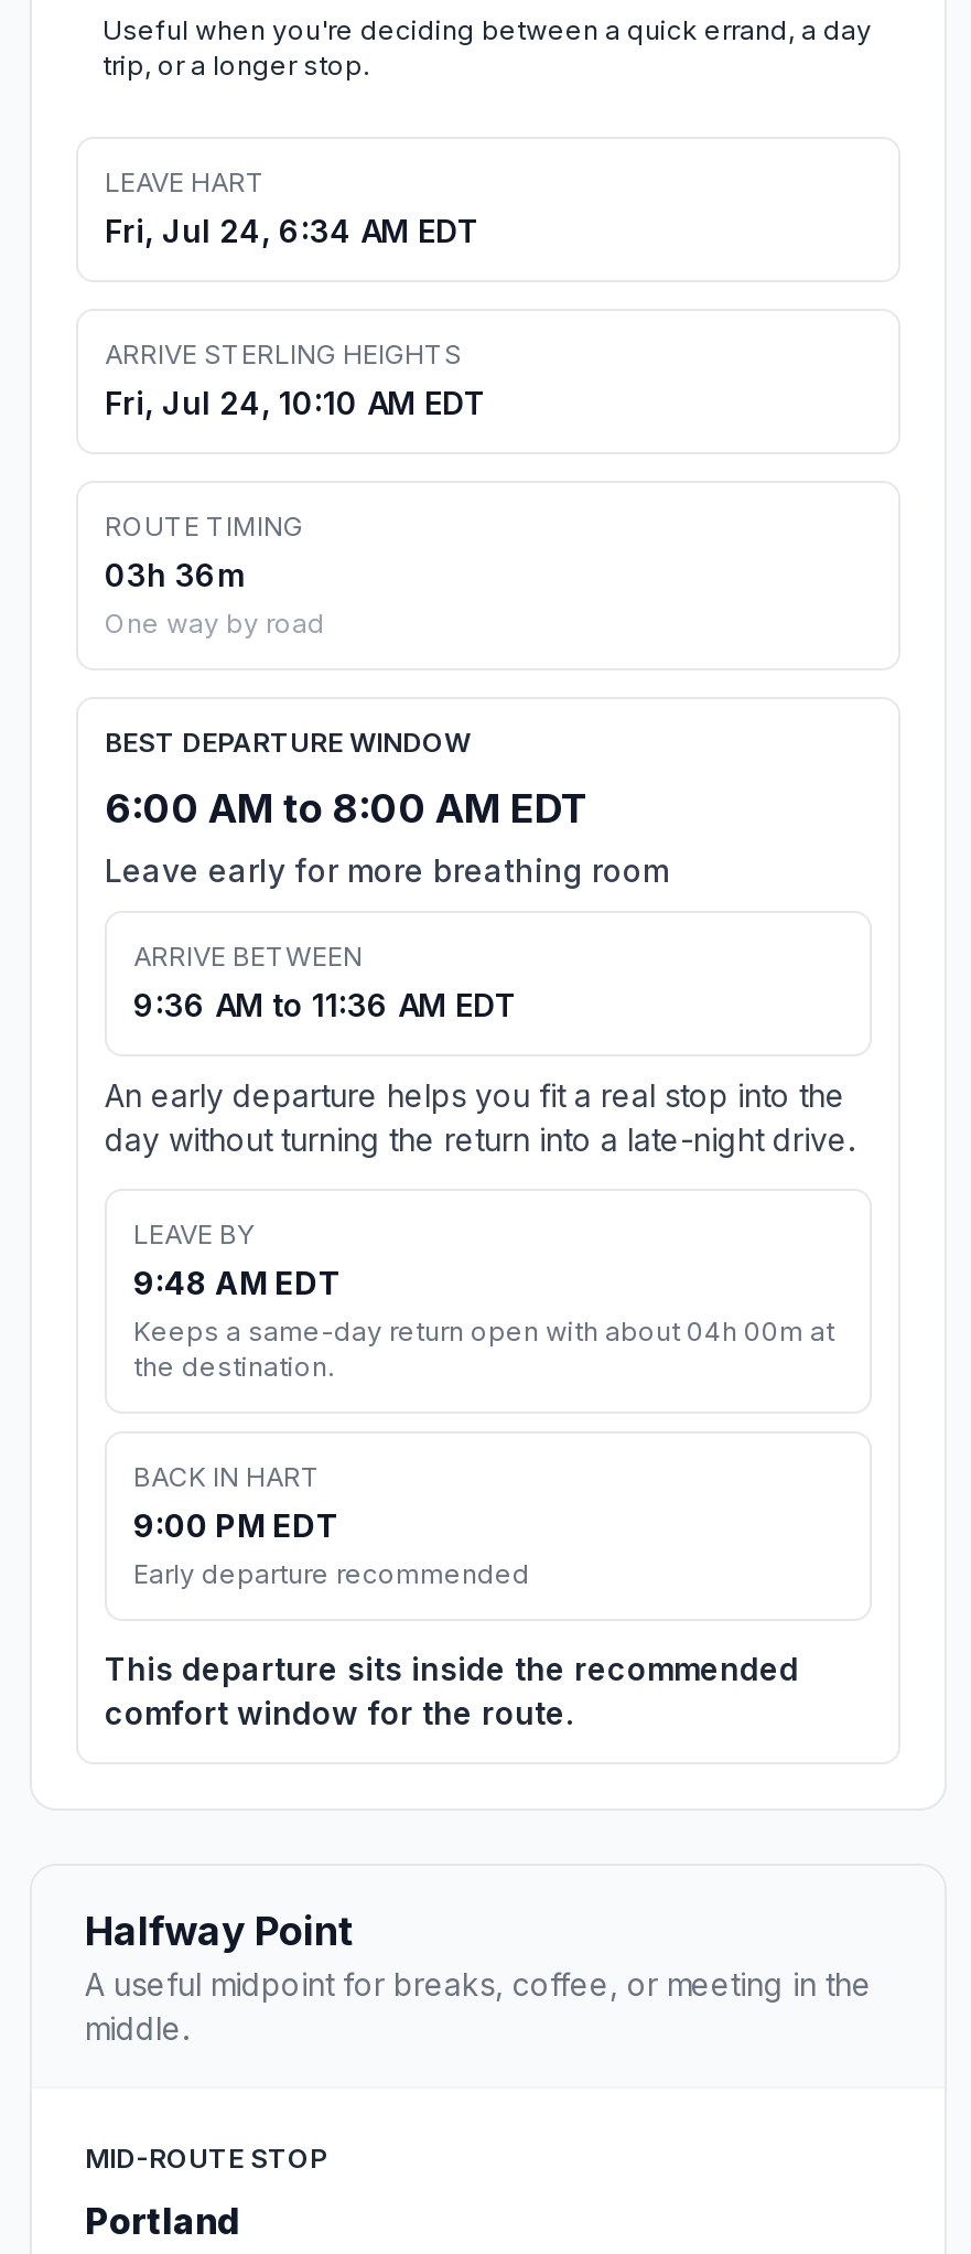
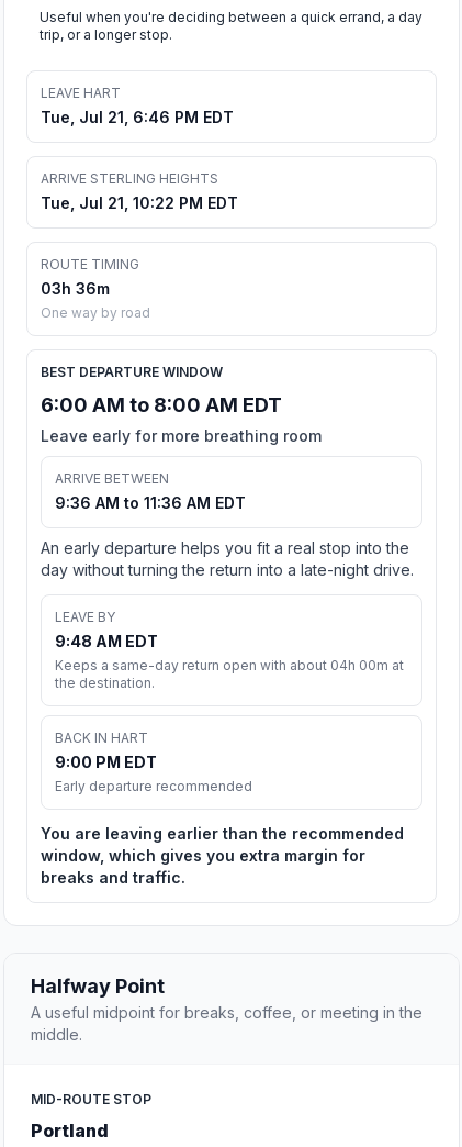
[105,212,479,250] Fri, Jul 24, 6:34 AM EDT -> [41,108,234,127] Tue, Jul 21, 6:46 PM EDT
[105,384,486,422] Fri, Jul 24, 10:10 AM EDT -> [41,194,238,212] Tue, Jul 21, 10:22 PM EDT
[105,1650,799,1732] This departure sits inside the recommended | comfort window for the route. -> [41,824,404,887] You are leaving earlier than the recommended | window, which gives you extra margin for | breaks and traffic.

